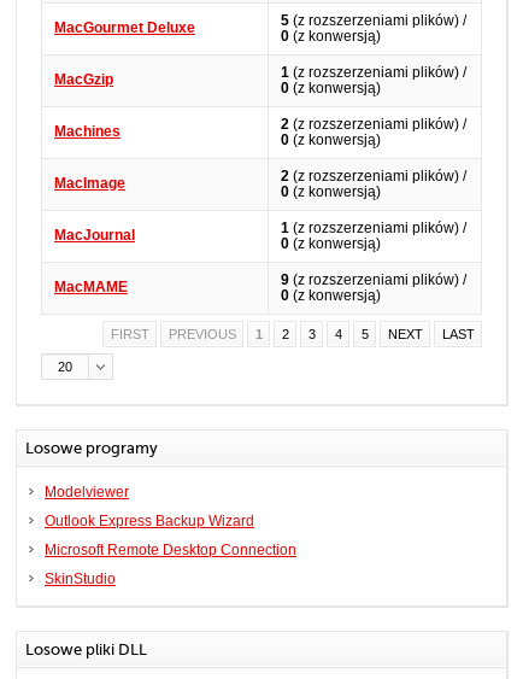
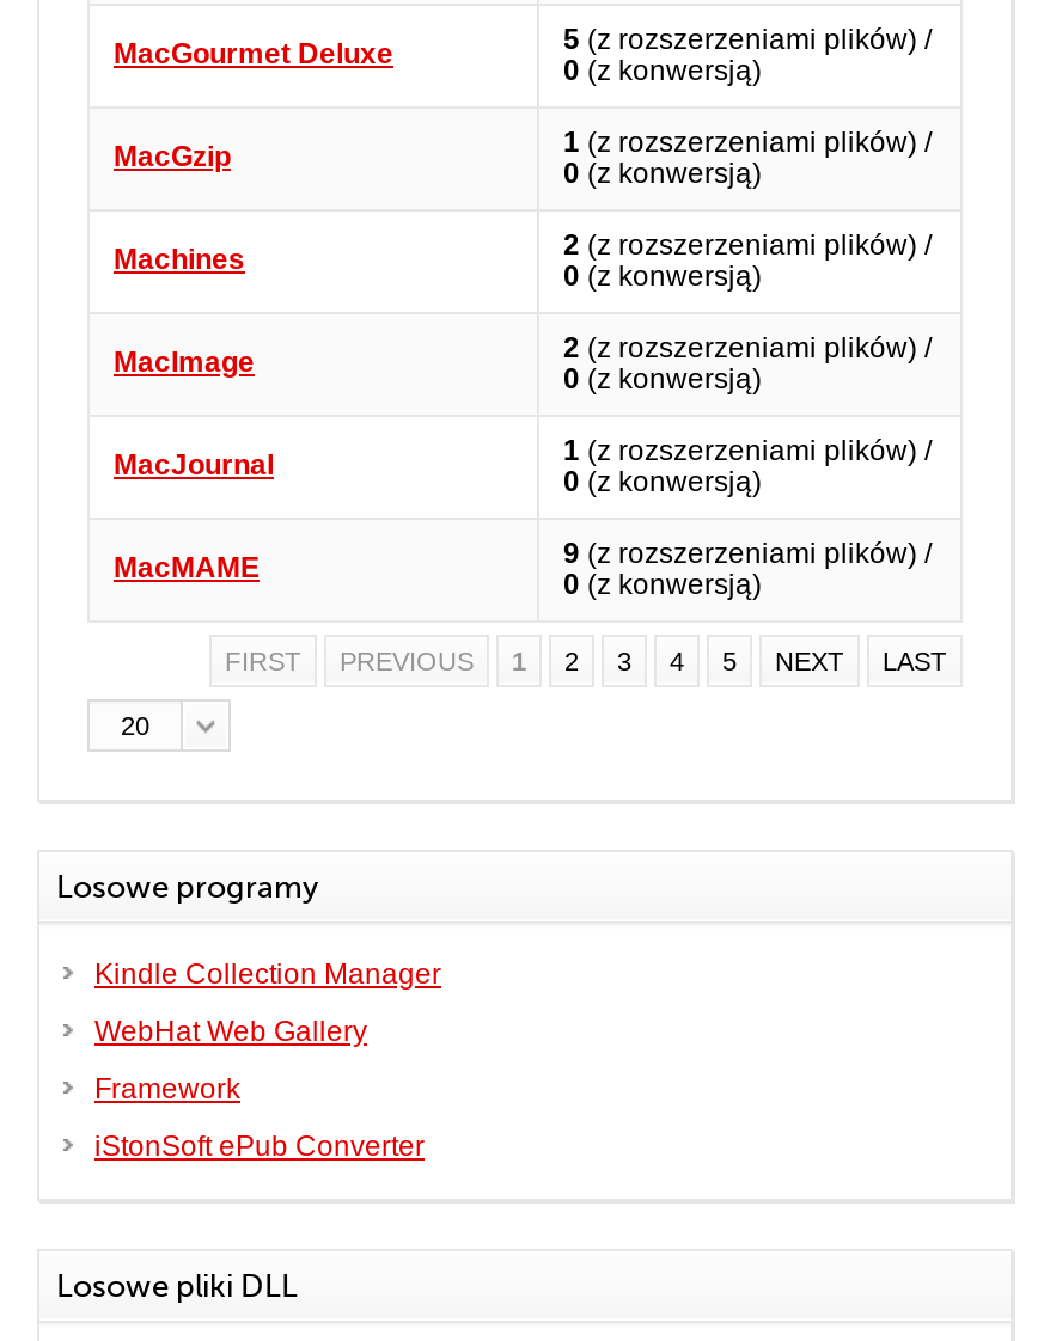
[45,484,129,501] Modelviewer -> [94,957,441,991] Kindle Collection Manager
[45,513,254,529] Outlook Express Backup Wizard -> [94,1015,367,1048] WebHat Web Gallery
[45,542,296,558] Microsoft Remote Desktop Connection -> [94,1072,240,1106] Framework
[45,570,116,587] SkinStudio -> [94,1129,425,1163] iStonSoft ePub Converter

